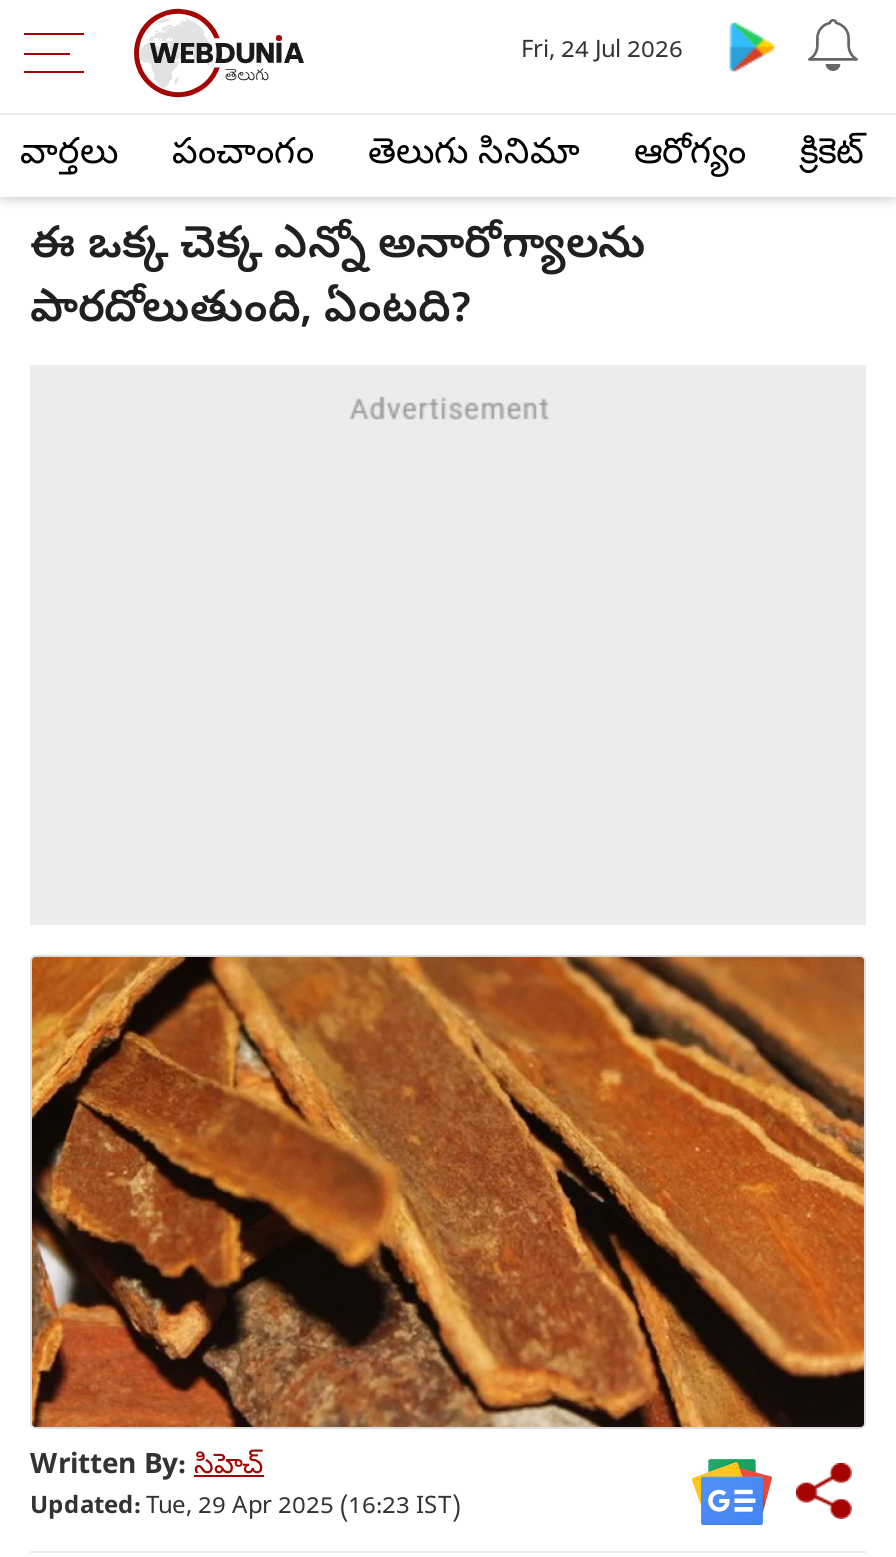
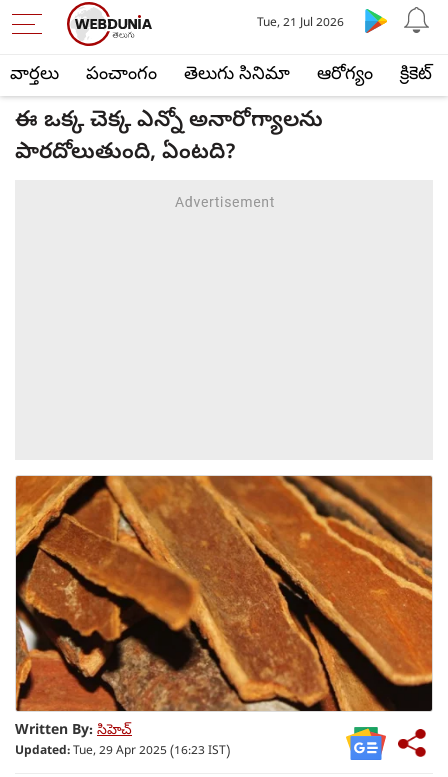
[521,37,683,69] Fri, 24 Jul 2026 -> [257,16,344,32] Tue, 21 Jul 2026

